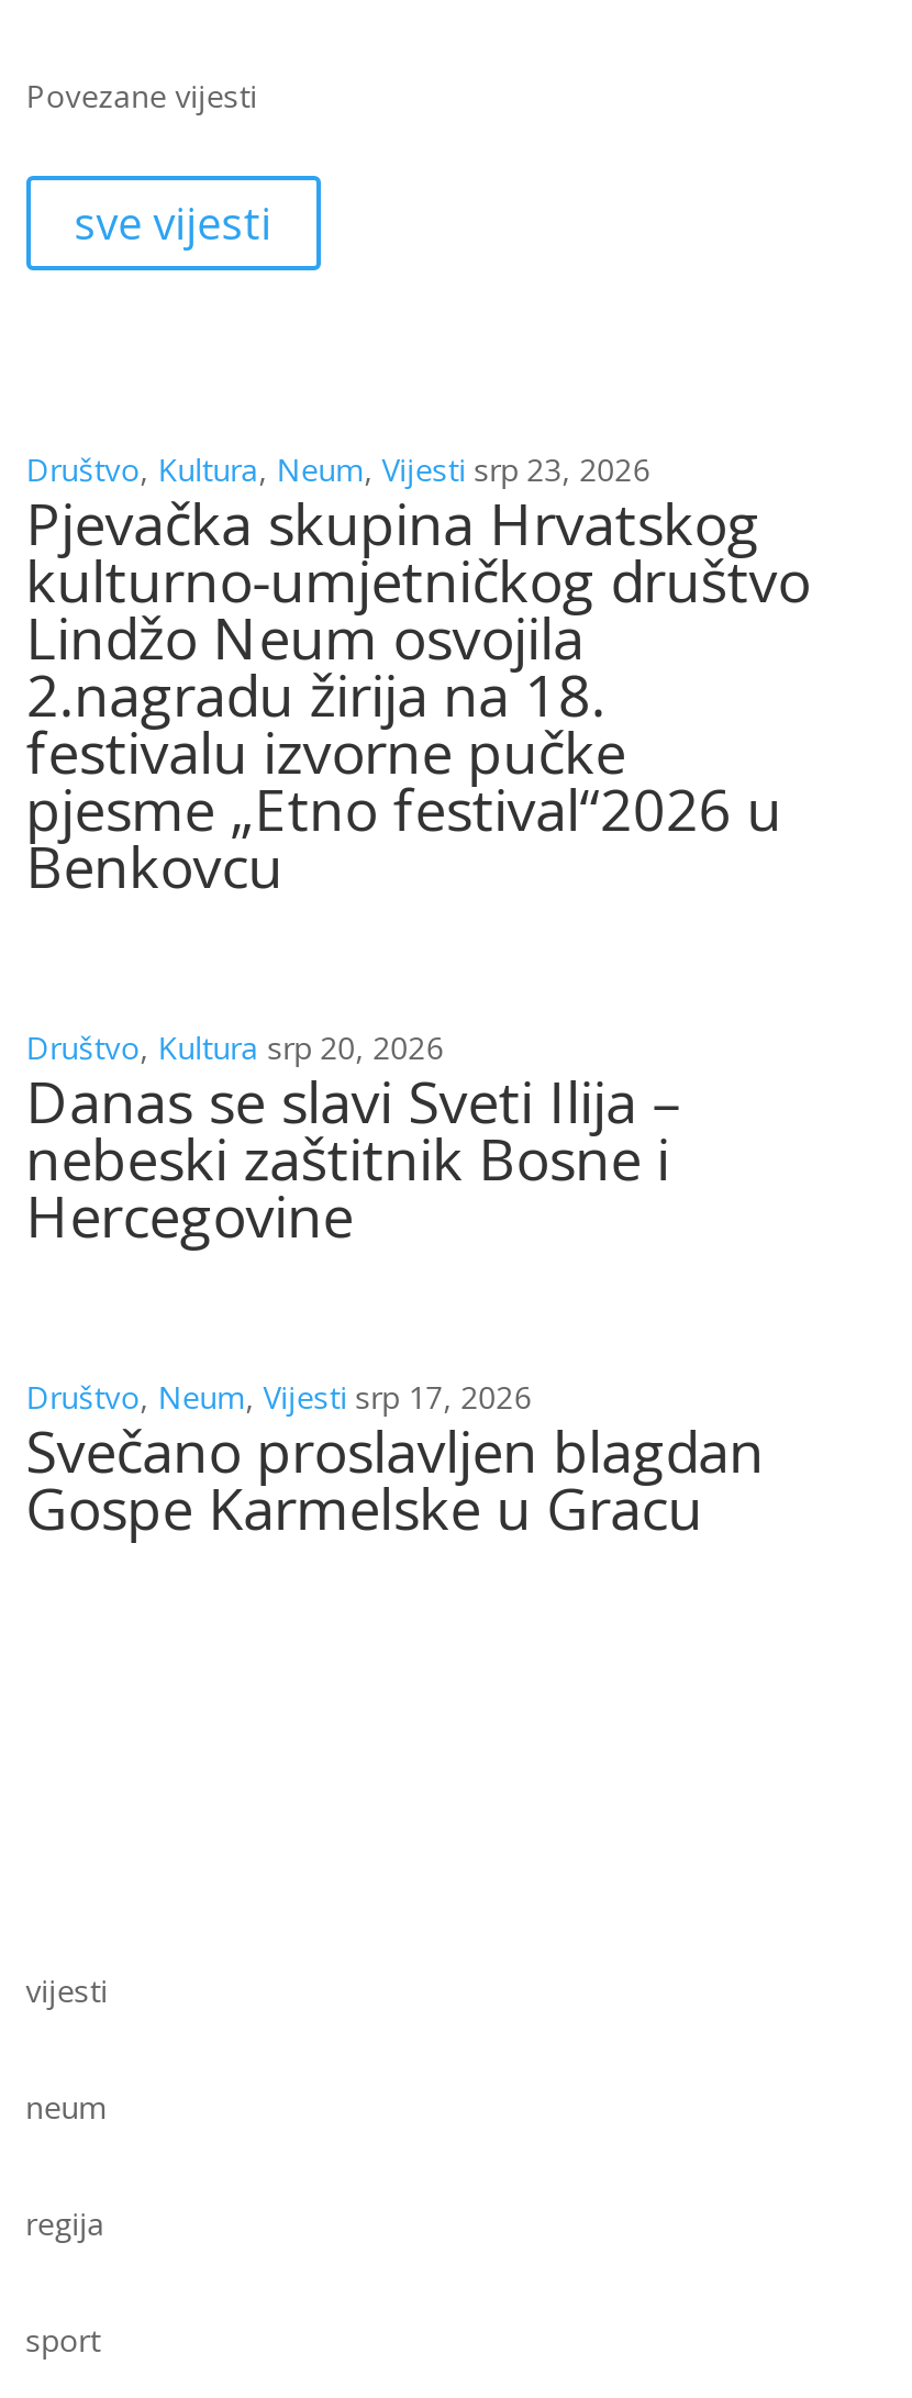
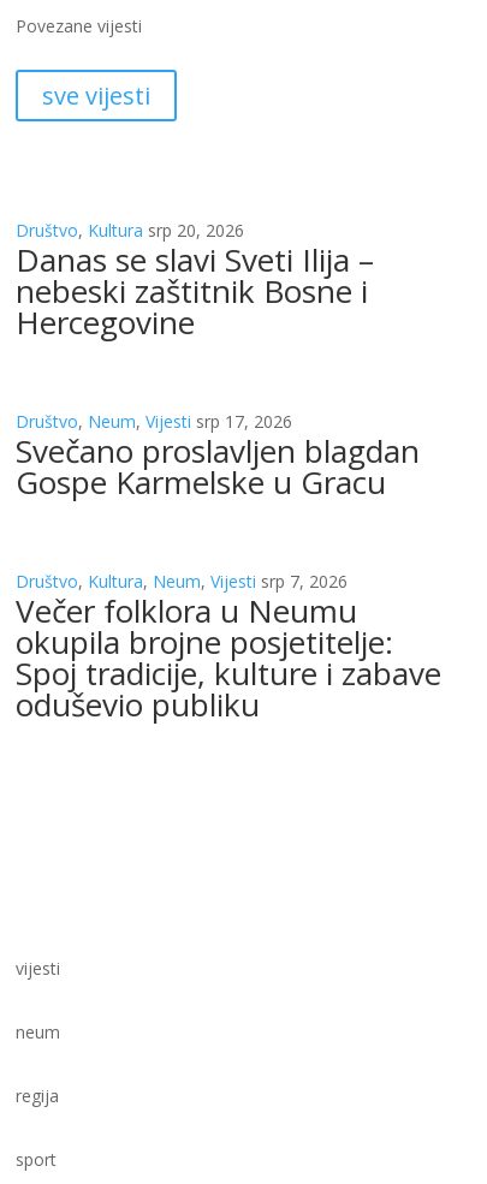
[26,448,810,905] Društvo, Kultura, Neum, Vijesti srp 23, 2026 | Pjevačka skupina Hrvatskog | kulturno-umjetničkog društvo | Lindžo Neum osvojila | 2.nagradu žirija na 18. | festivalu izvorne pučke | pjesme „Etno festival“2026 u | Benkovcu -> none
moved [26,1026,764,1547] -> [15,219,419,503]: Društvo, Kultura srp 20, 2026 | Danas se slavi Sveti Ilija – | nebeski zaštitnik Bosne i | Hercegovine | Društvo, Neum, Vijesti srp 17, 2026 | Svečano proslavljen blagdan | Gospe Karmelske u Gracu
none -> [15,570,441,726] Društvo, Kultura, Neum, Vijesti srp 7, 2026 | Večer folklora u Neumu | okupila brojne posjetitelje: | Spoj tradicije, kulture i zabave | oduševio publiku

